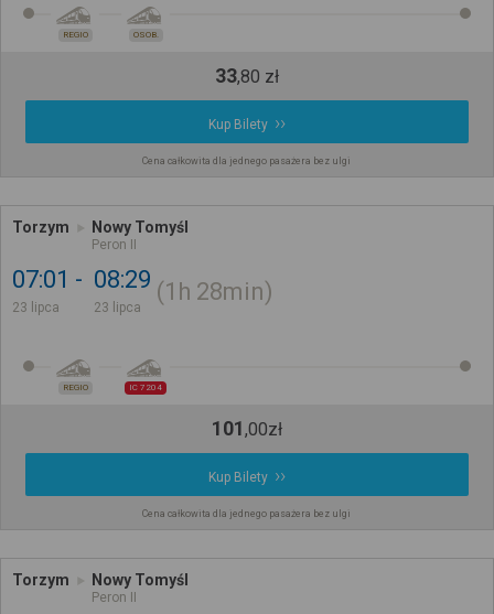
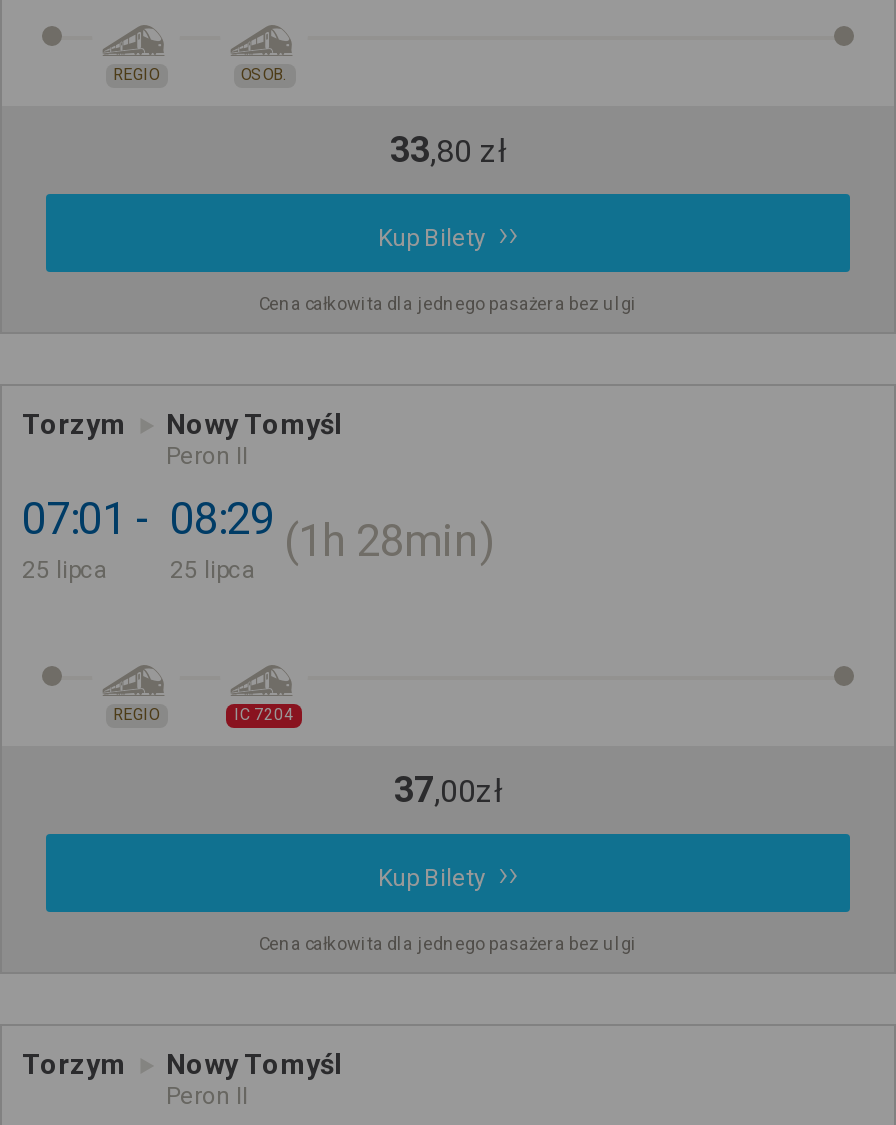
[12,300,60,316] 23 lipca -> [22,557,108,585] 25 lipca
[94,300,141,316] 23 lipca -> [170,557,256,585] 25 lipca
[212,417,282,440] 101,00zł -> [394,769,502,811] 37,00zł

